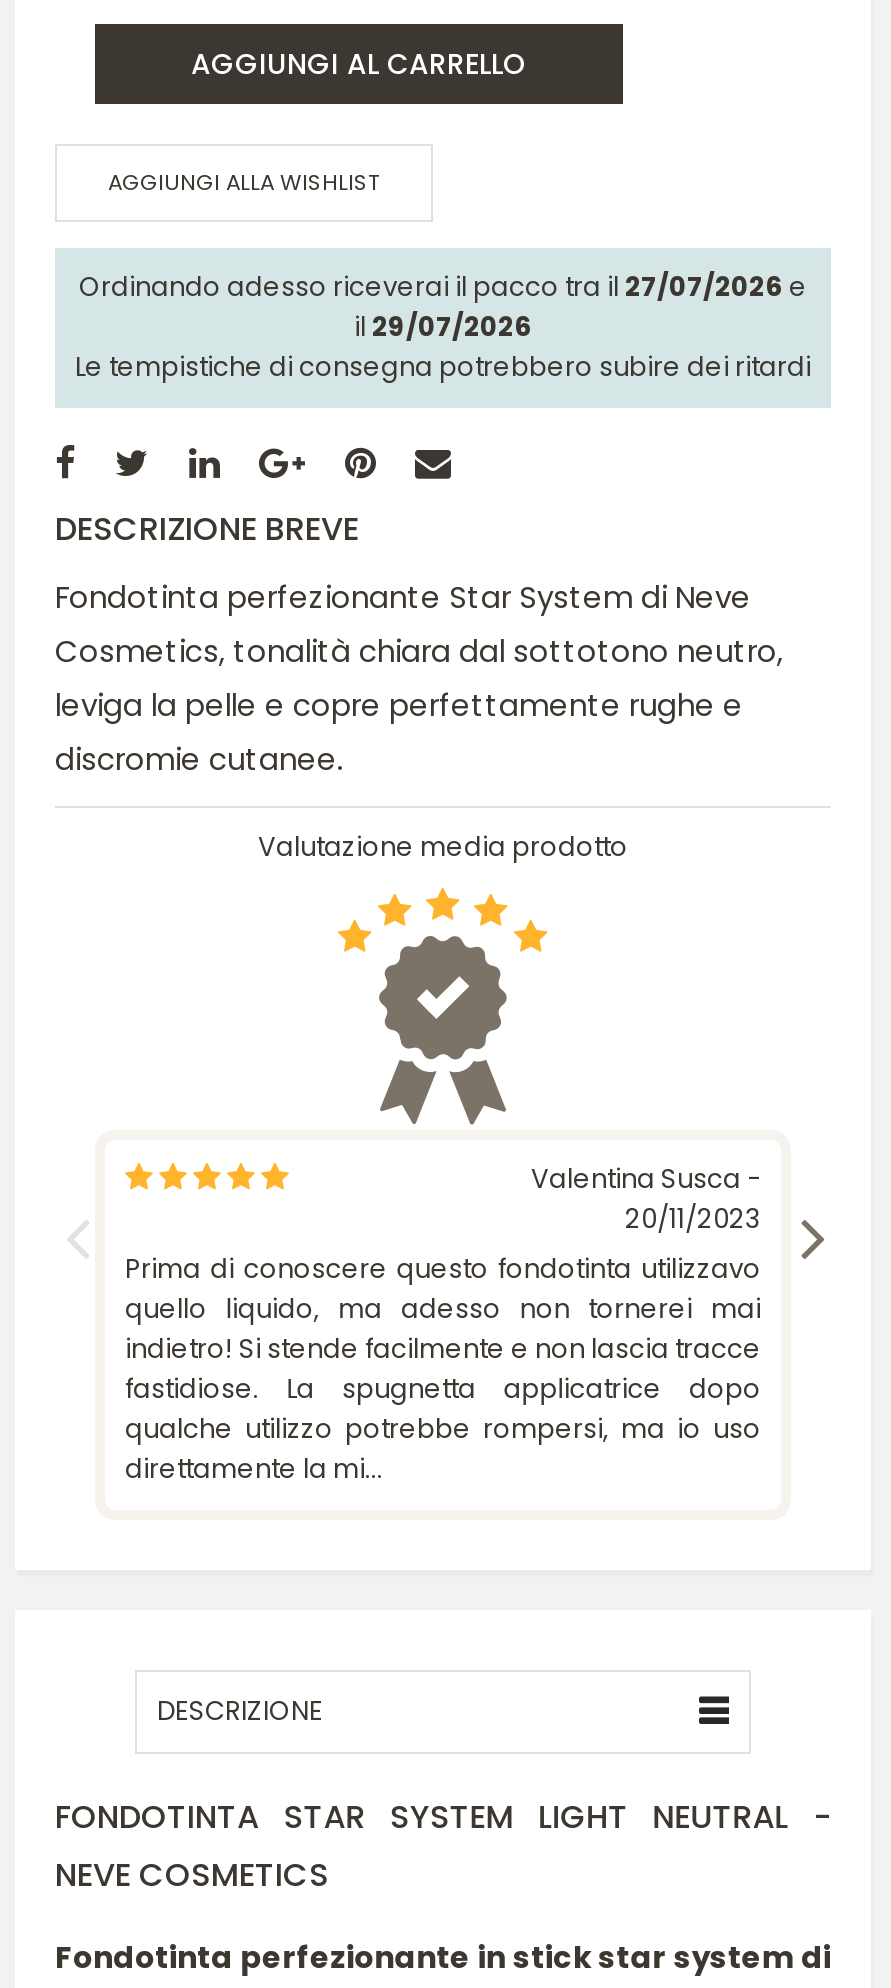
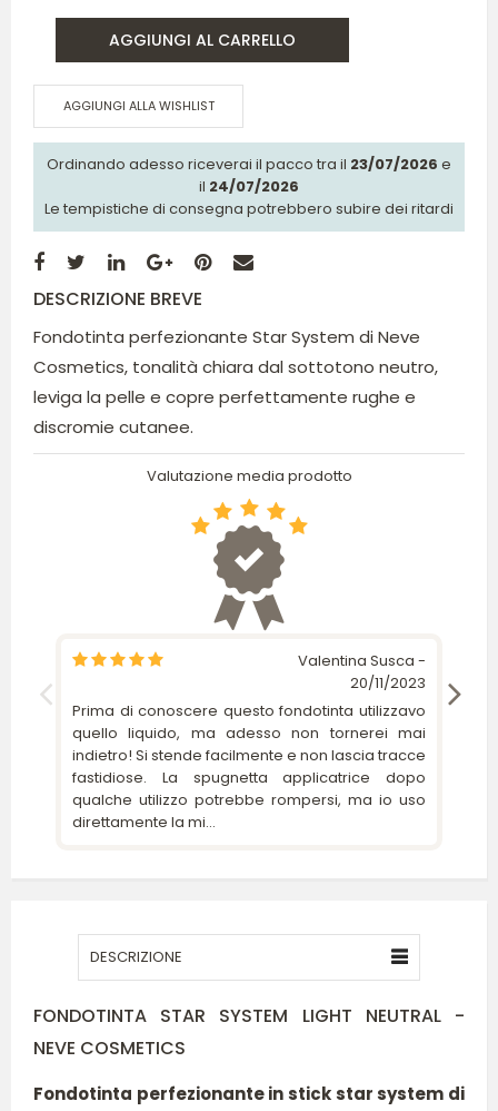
[79,267,807,305] Ordinando adesso riceverai il pacco tra il 27/07/2026 e -> [47,153,451,174] Ordinando adesso riceverai il pacco tra il 23/07/2026 e
[354,307,532,345] il 29/07/2026 -> [199,176,299,197] il 24/07/2026

